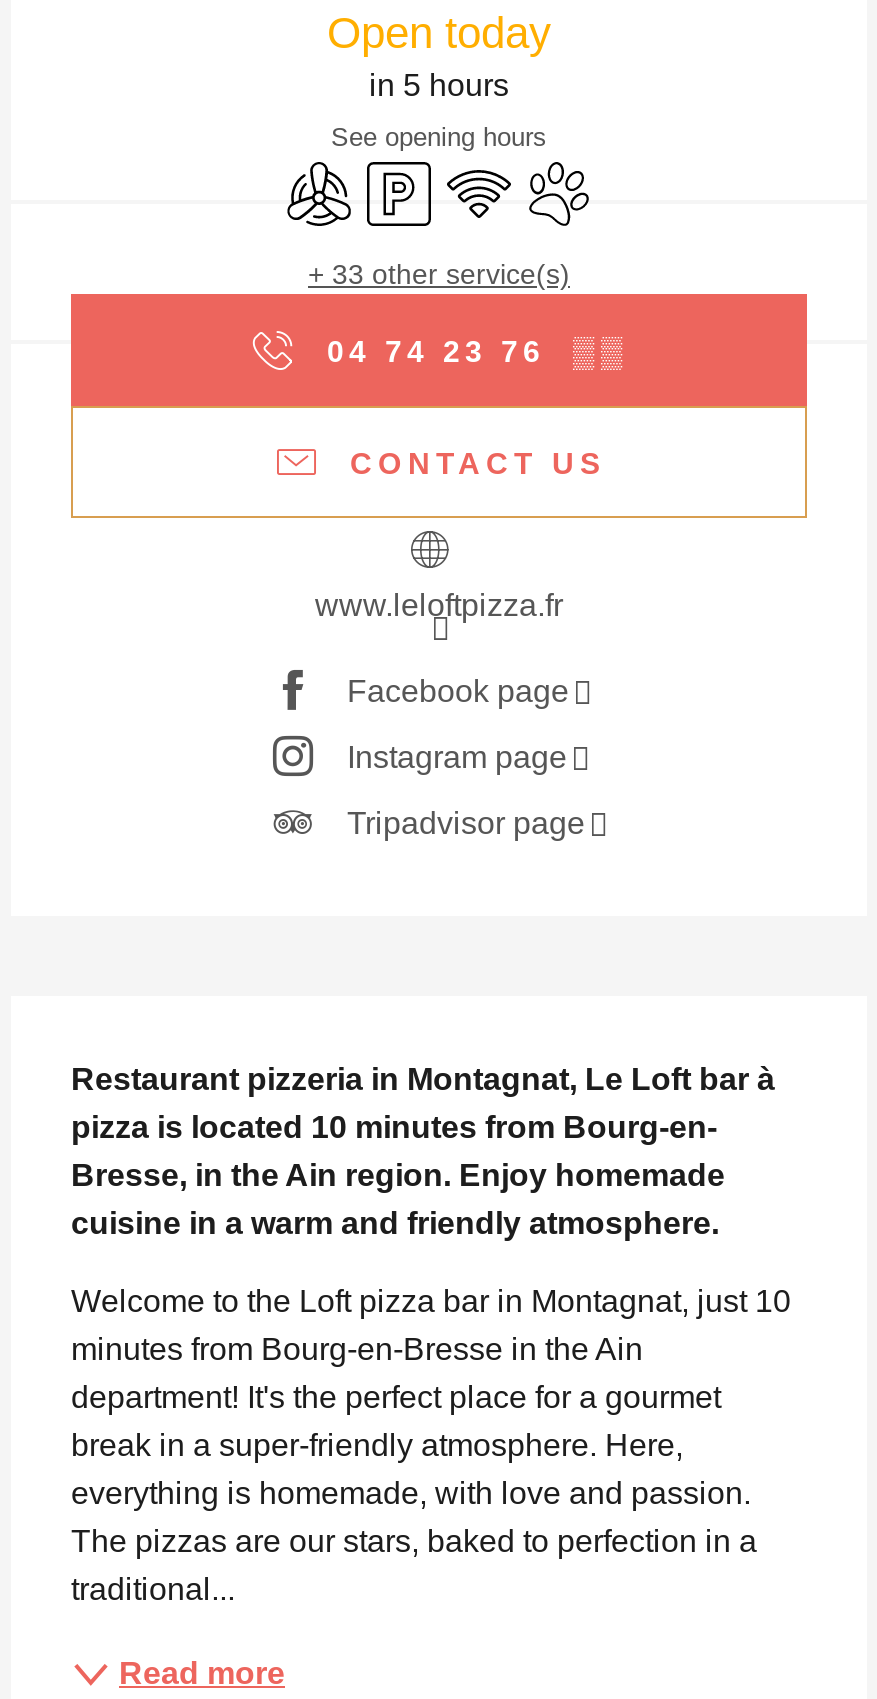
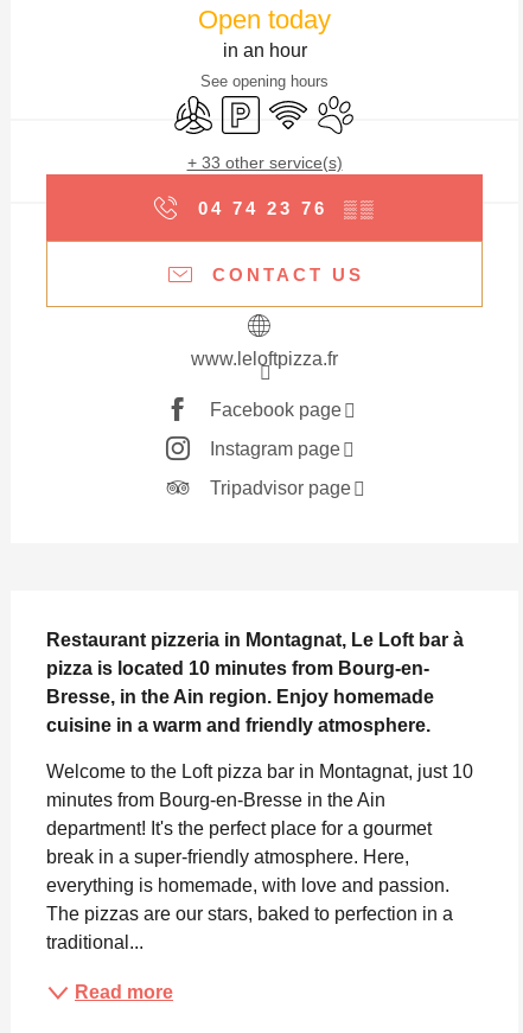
[369,68,509,102] in 5 hours -> [222,40,307,60] in an hour

